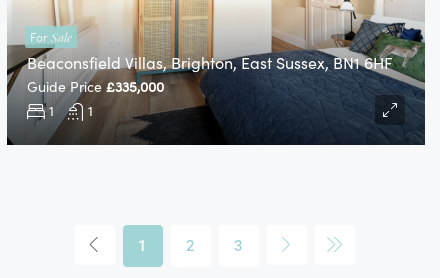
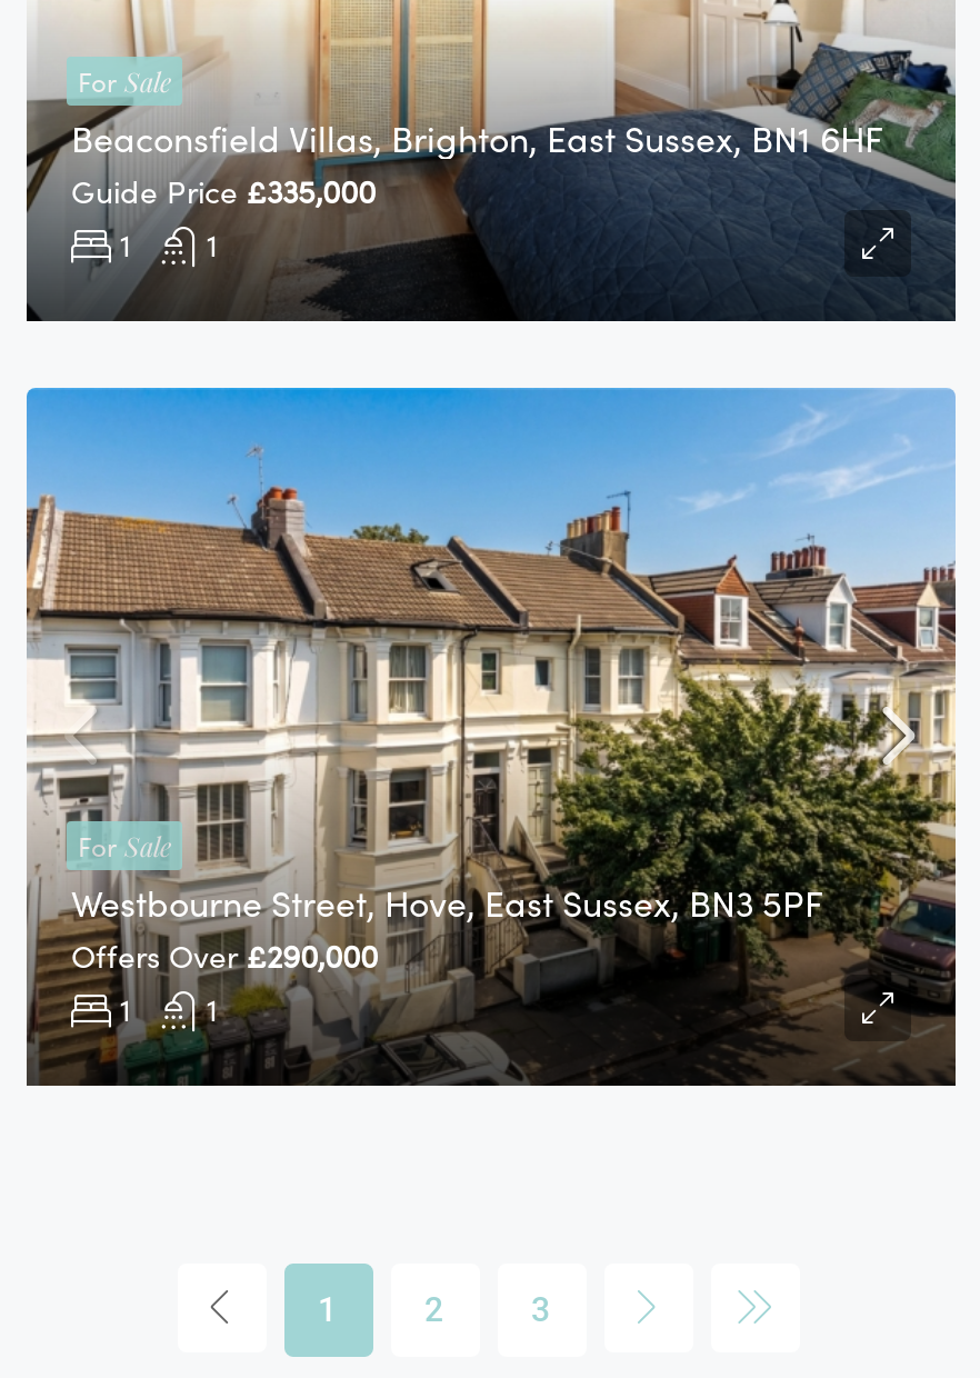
none -> [24,385,958,1085] [image] | Westbourne Street, Hove, East Sussex, BN3 5PF | 1 | 1
none -> [71,933,378,976] Offers Over £290,000
none -> [78,827,171,862] For Sale

